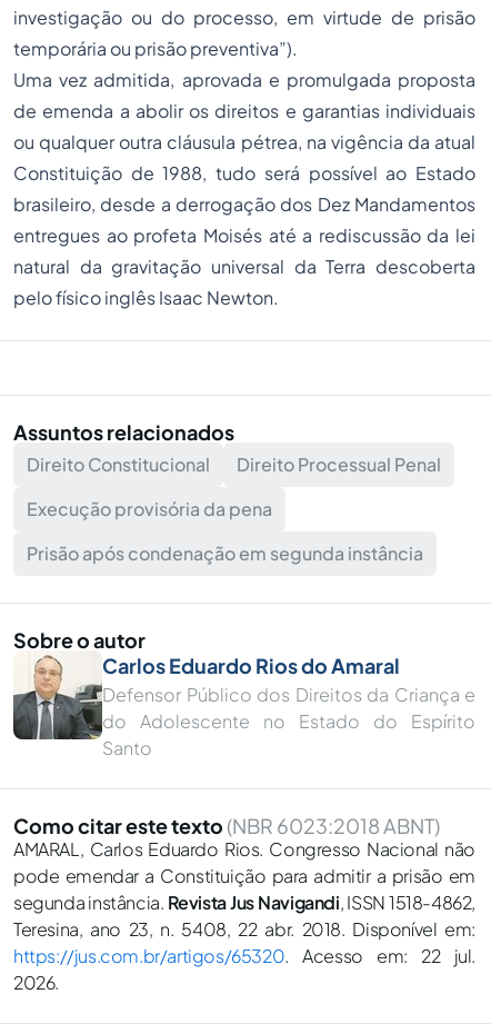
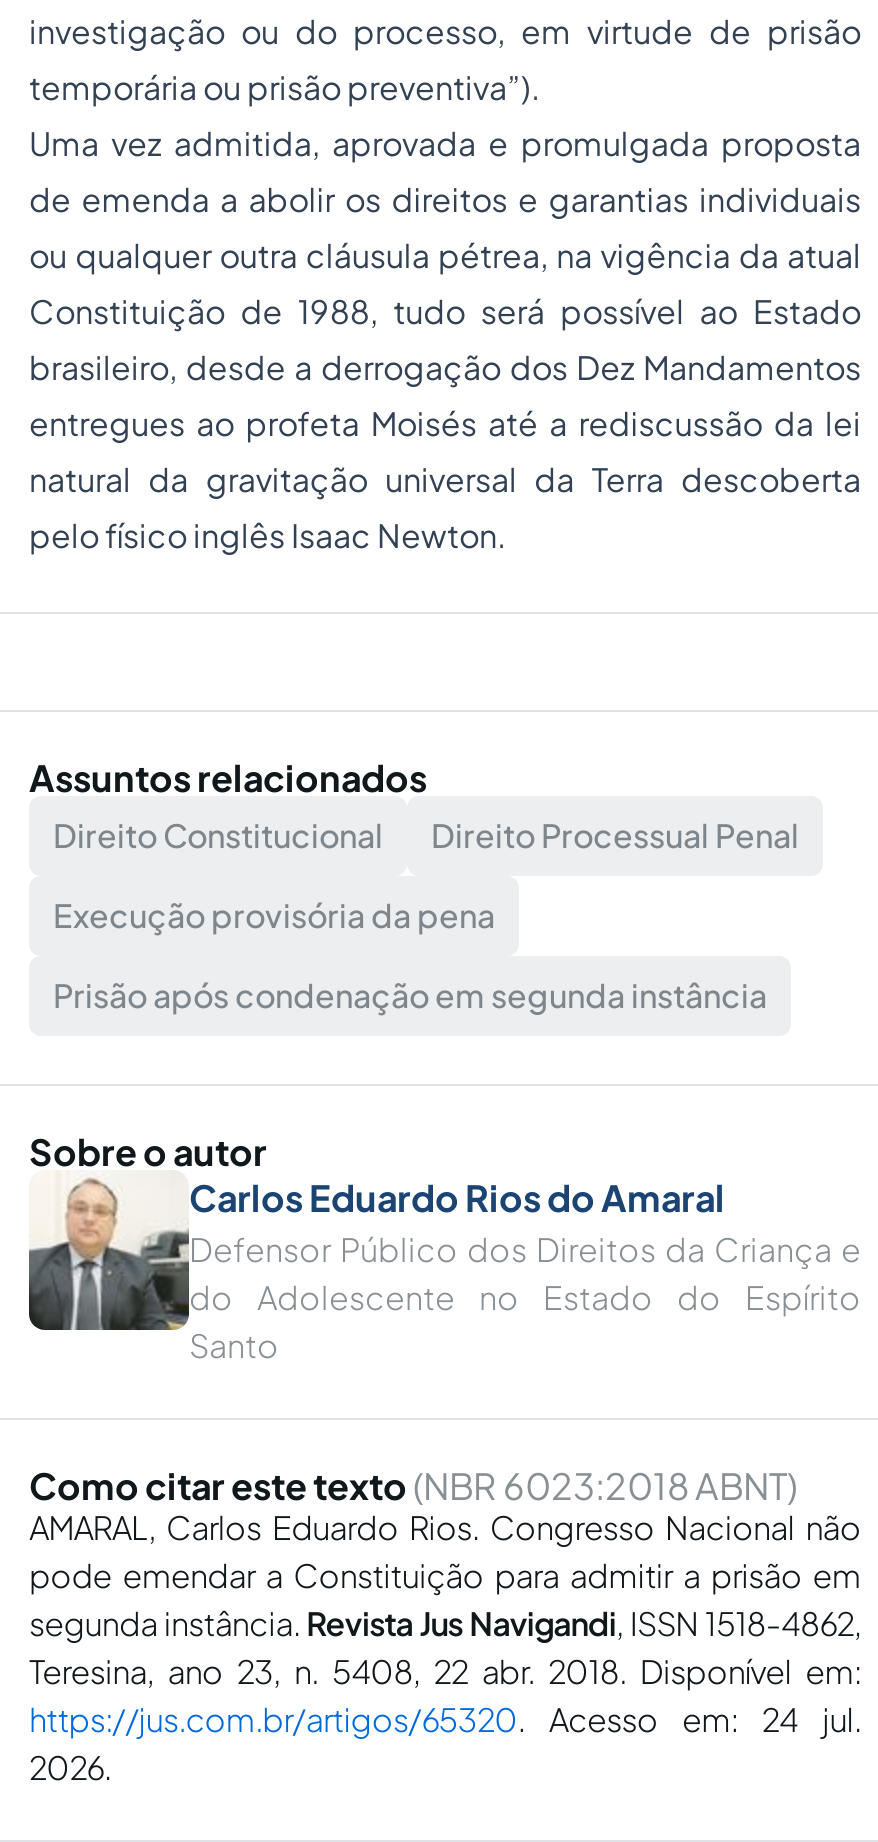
[13,943,475,967] https://jus.com.br/artigos/65320. Acesso em: 22 jul. -> [29,1697,861,1739] https://jus.com.br/artigos/65320. Acesso em: 24 jul.

